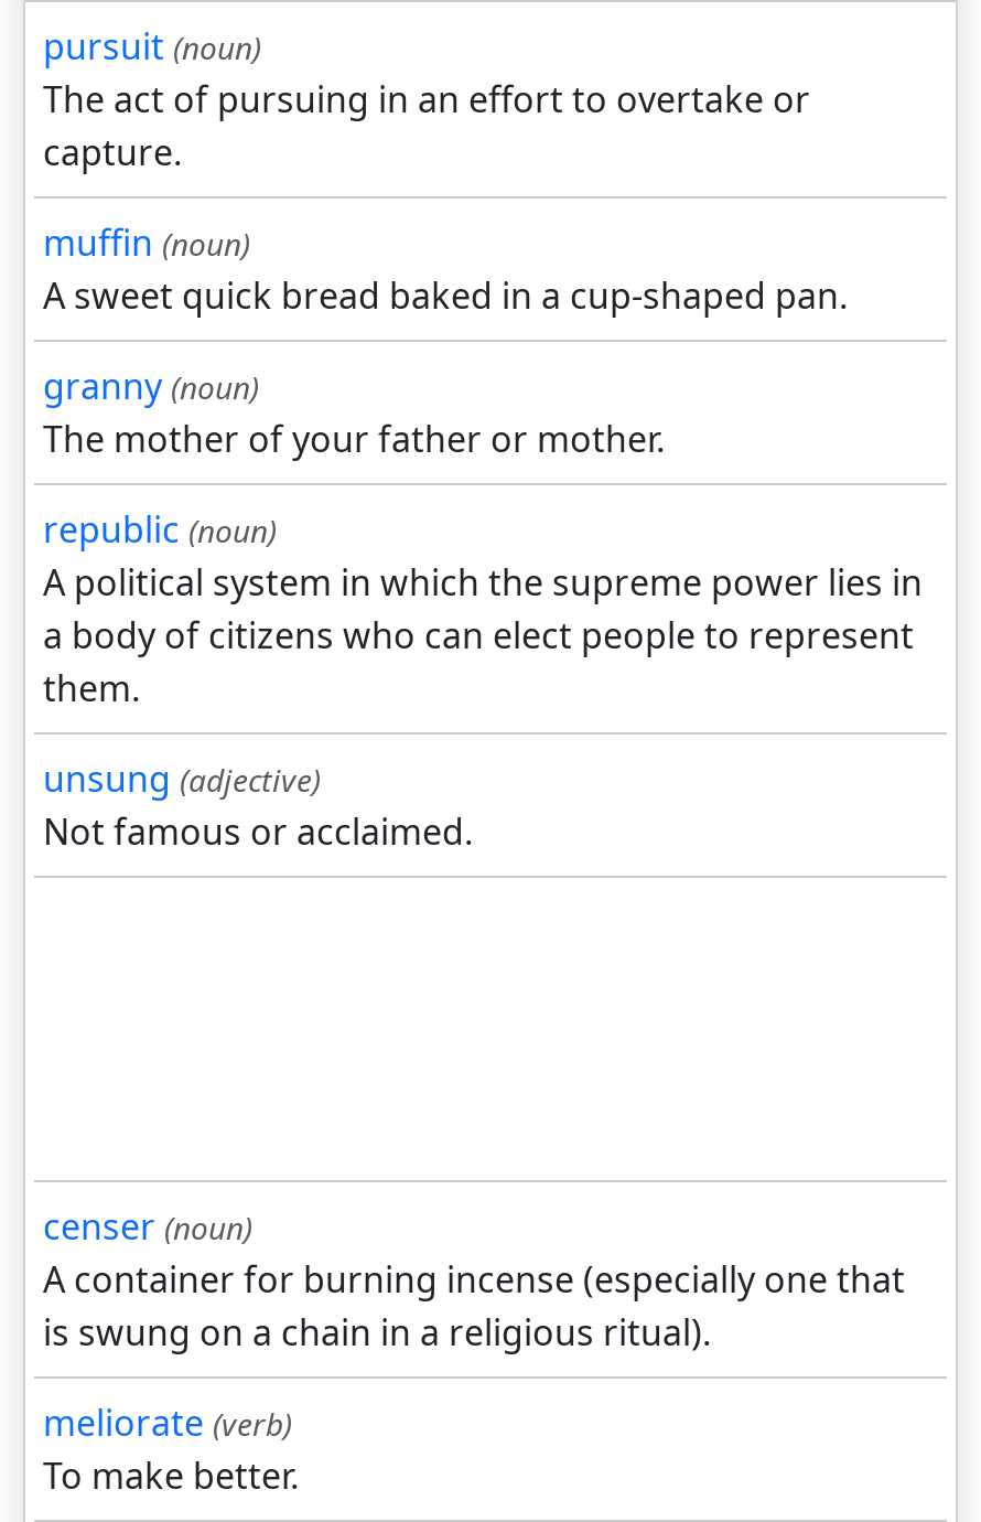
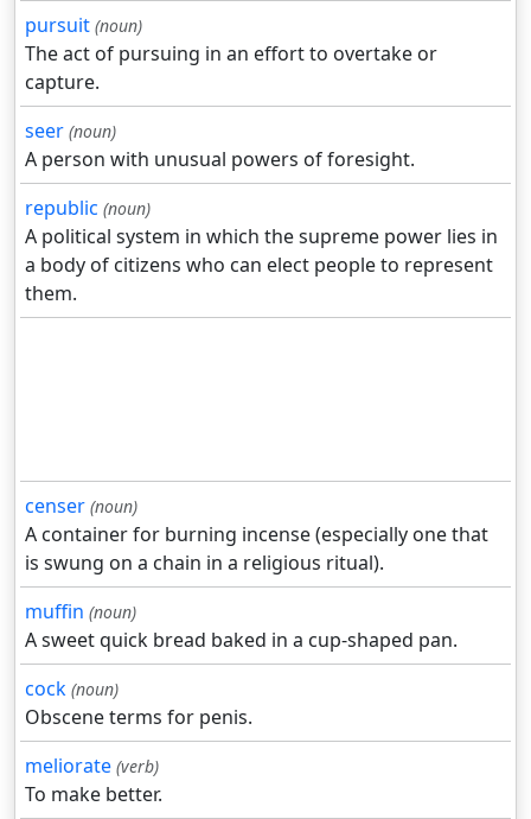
moved [43,219,848,320] -> [25,598,458,653]: muffin (noun) | A sweet quick bread baked in a cup-shaped pan.
[43,362,665,464] granny (noun) | The mother of your father or mother. -> [25,118,415,172] seer (noun) | A person with unusual powers of foresight.
moved [43,506,923,713] -> [25,195,498,306]: republic (noun) | A political system in which the supreme power lies in | a body of citizens who can elect people to represent | them.
[43,755,473,856] unsung (adjective) | Not famous or acclaimed. -> none
moved [43,1203,905,1357] -> [25,493,488,576]: censer (noun) | A container for burning incense (especially one that | is swung on a chain in a religious ritual).
none -> [25,676,252,730] cock (noun) | Obscene terms for penis.

